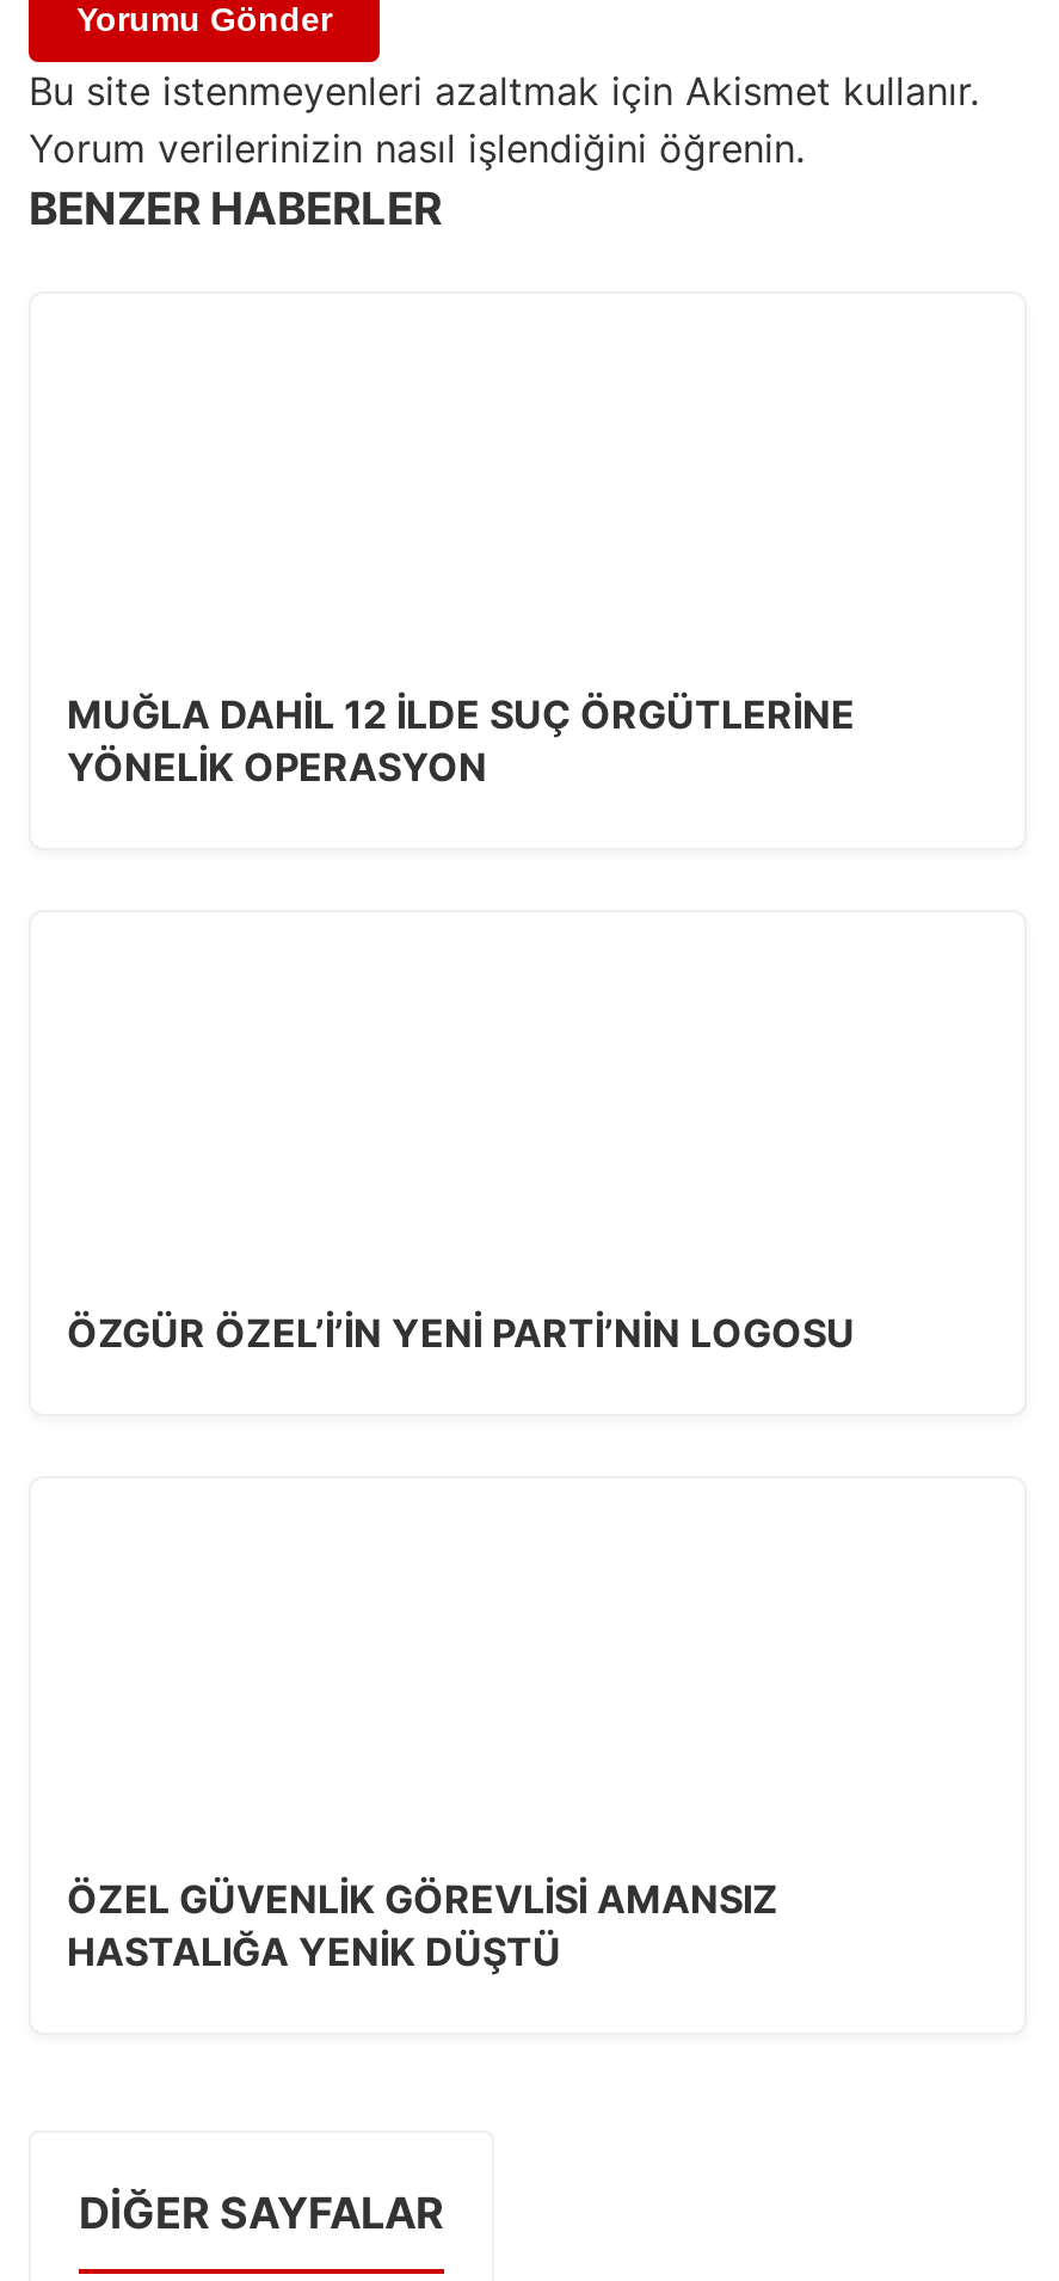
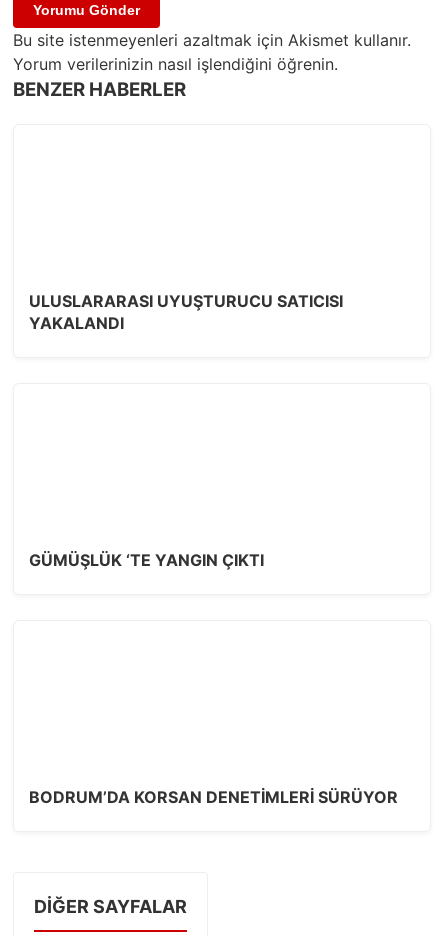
[67,690,855,790] MUĞLA DAHIL 12 ILDE SUÇ ÖRGÜTLERINE | YÖNELIK OPERASYON -> [29,291,343,333] ULUSLARARASI UYUŞTURUCU SATICISI | YAKALANDI
[67,1308,855,1356] ÖZGÜR ÖZEL’I’IN YENI PARTI’NIN LOGOSU -> [29,550,264,570] GÜMÜŞLÜK ‘TE YANGIN ÇIKTI
[67,1874,778,1975] ÖZEL GÜVENLIK GÖREVLISI AMANSIZ | HASTALIĞA YENIK DÜŞTÜ -> [29,787,398,807] BODRUM’DA KORSAN DENETIMLERI SÜRÜYOR

